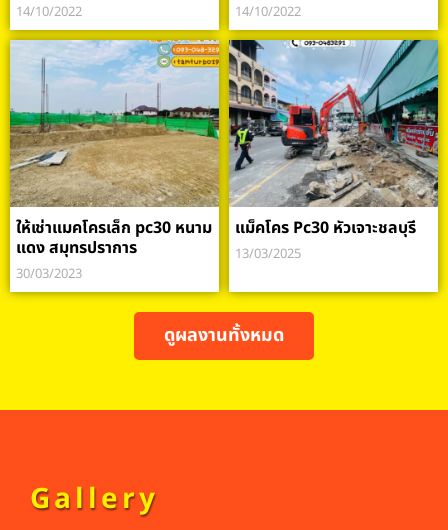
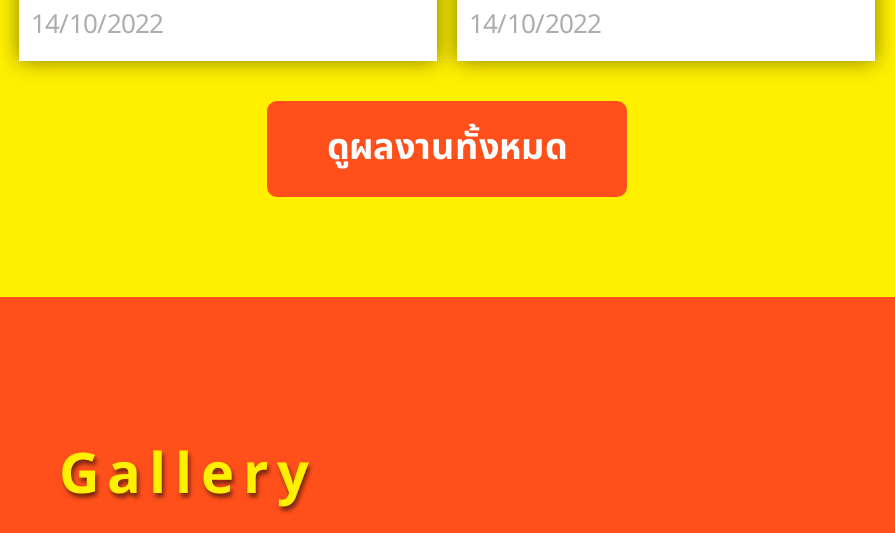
[9,37,220,284] [image] | ให้เช่าแมคโครเล็ก pc30 หนาม | แดง สมุทรปราการ | 30/03/2023 -> none
[228,37,439,264] [image] | แม็คโคร Pc30 หัวเจาะชลบุรี | 13/03/2025 -> none

